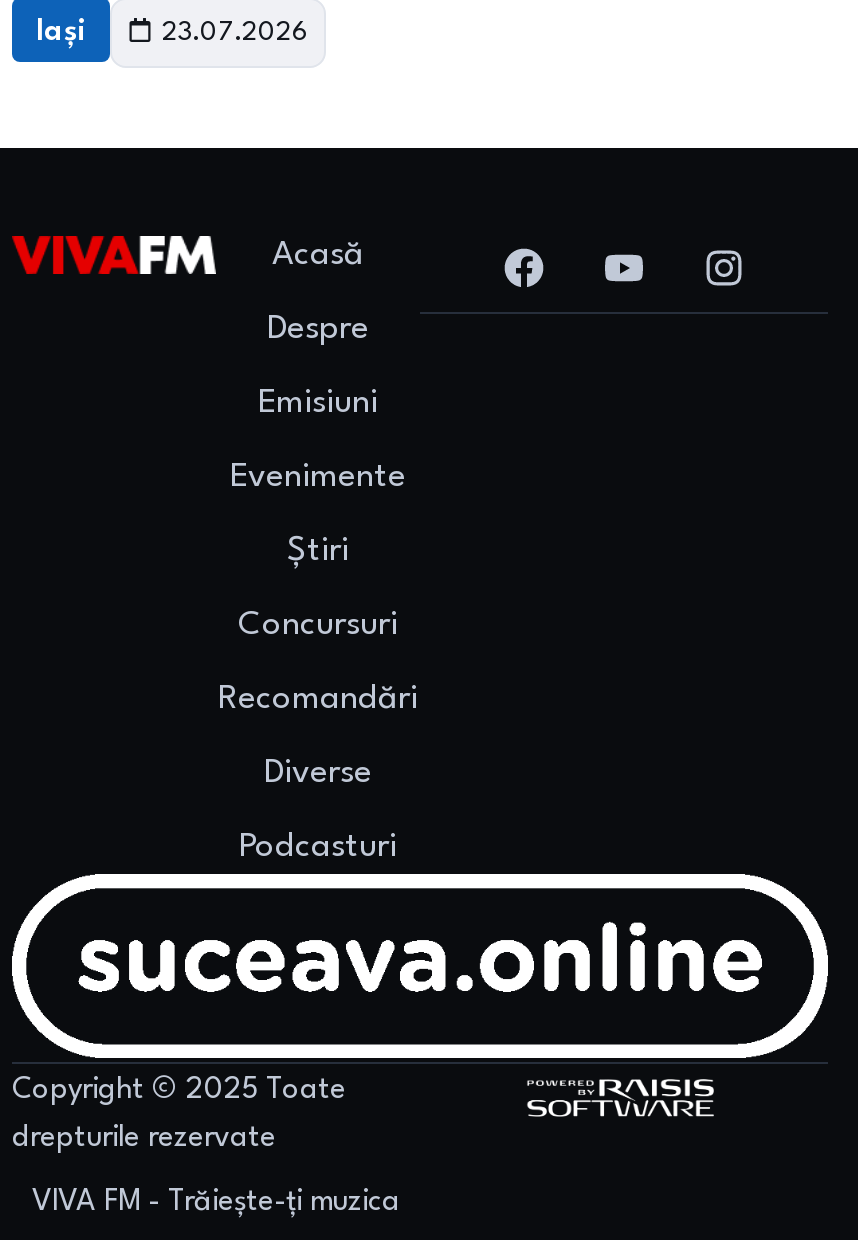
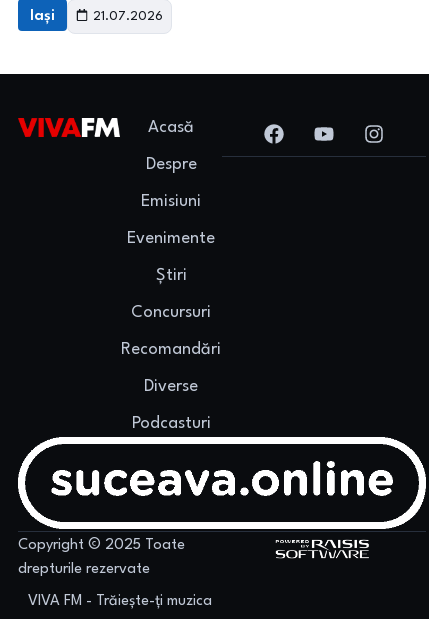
[162,20,308,46] 23.07.2026 -> [93,10,163,23] 21.07.2026

